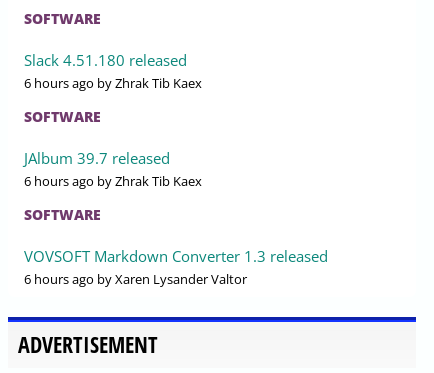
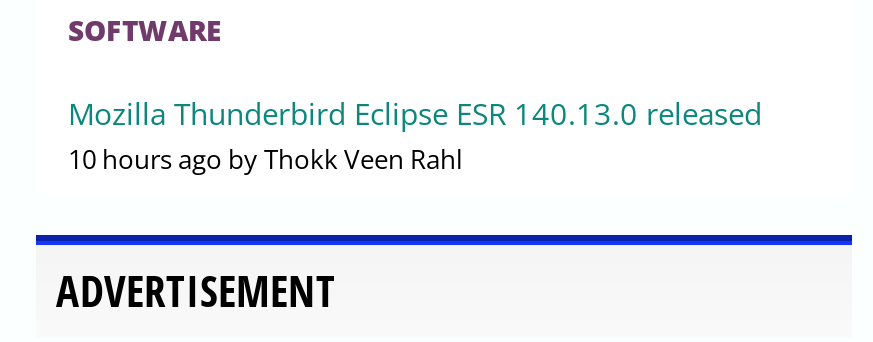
[24,50,328,288] Slack 4.51.180 released | 6 hours ago by Zhrak Tib Kaex | SOFTWARE | JAlbum 39.7 released | 6 hours ago by Zhrak Tib Kaex | SOFTWARE | VOVSOFT Markdown Converter 1.3 released | 6 hours ago by Xaren Lysander Valtor -> [68,93,762,177] Mozilla Thunderbird Eclipse ESR 140.13.0 released | 10 hours ago by Thokk Veen Rahl

